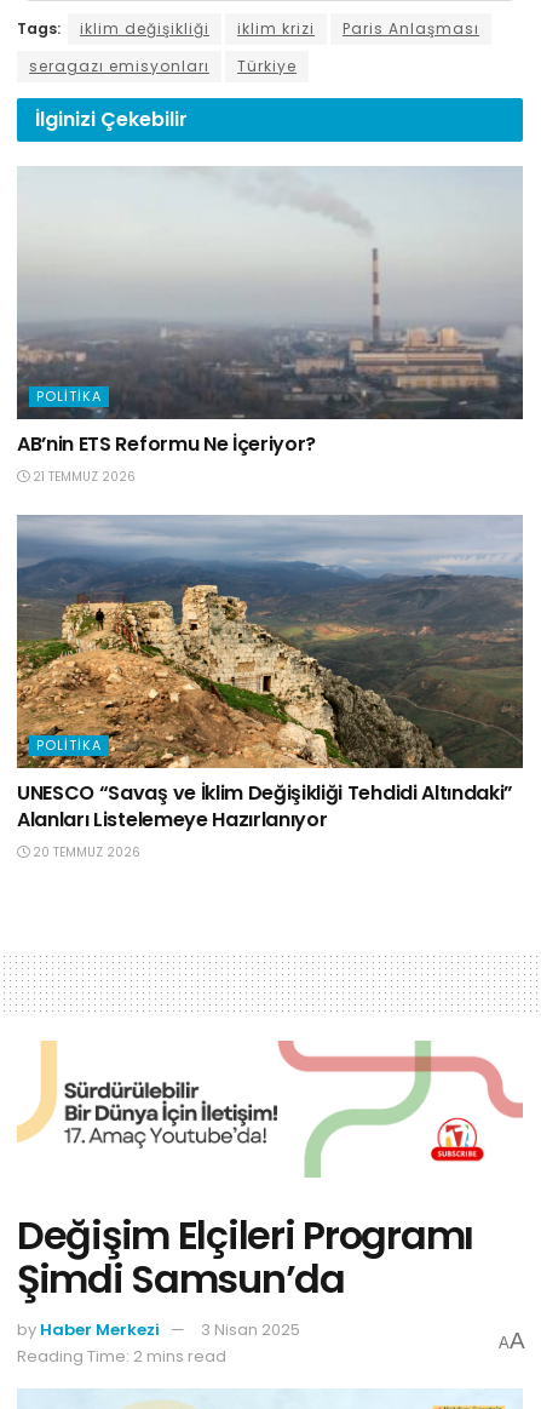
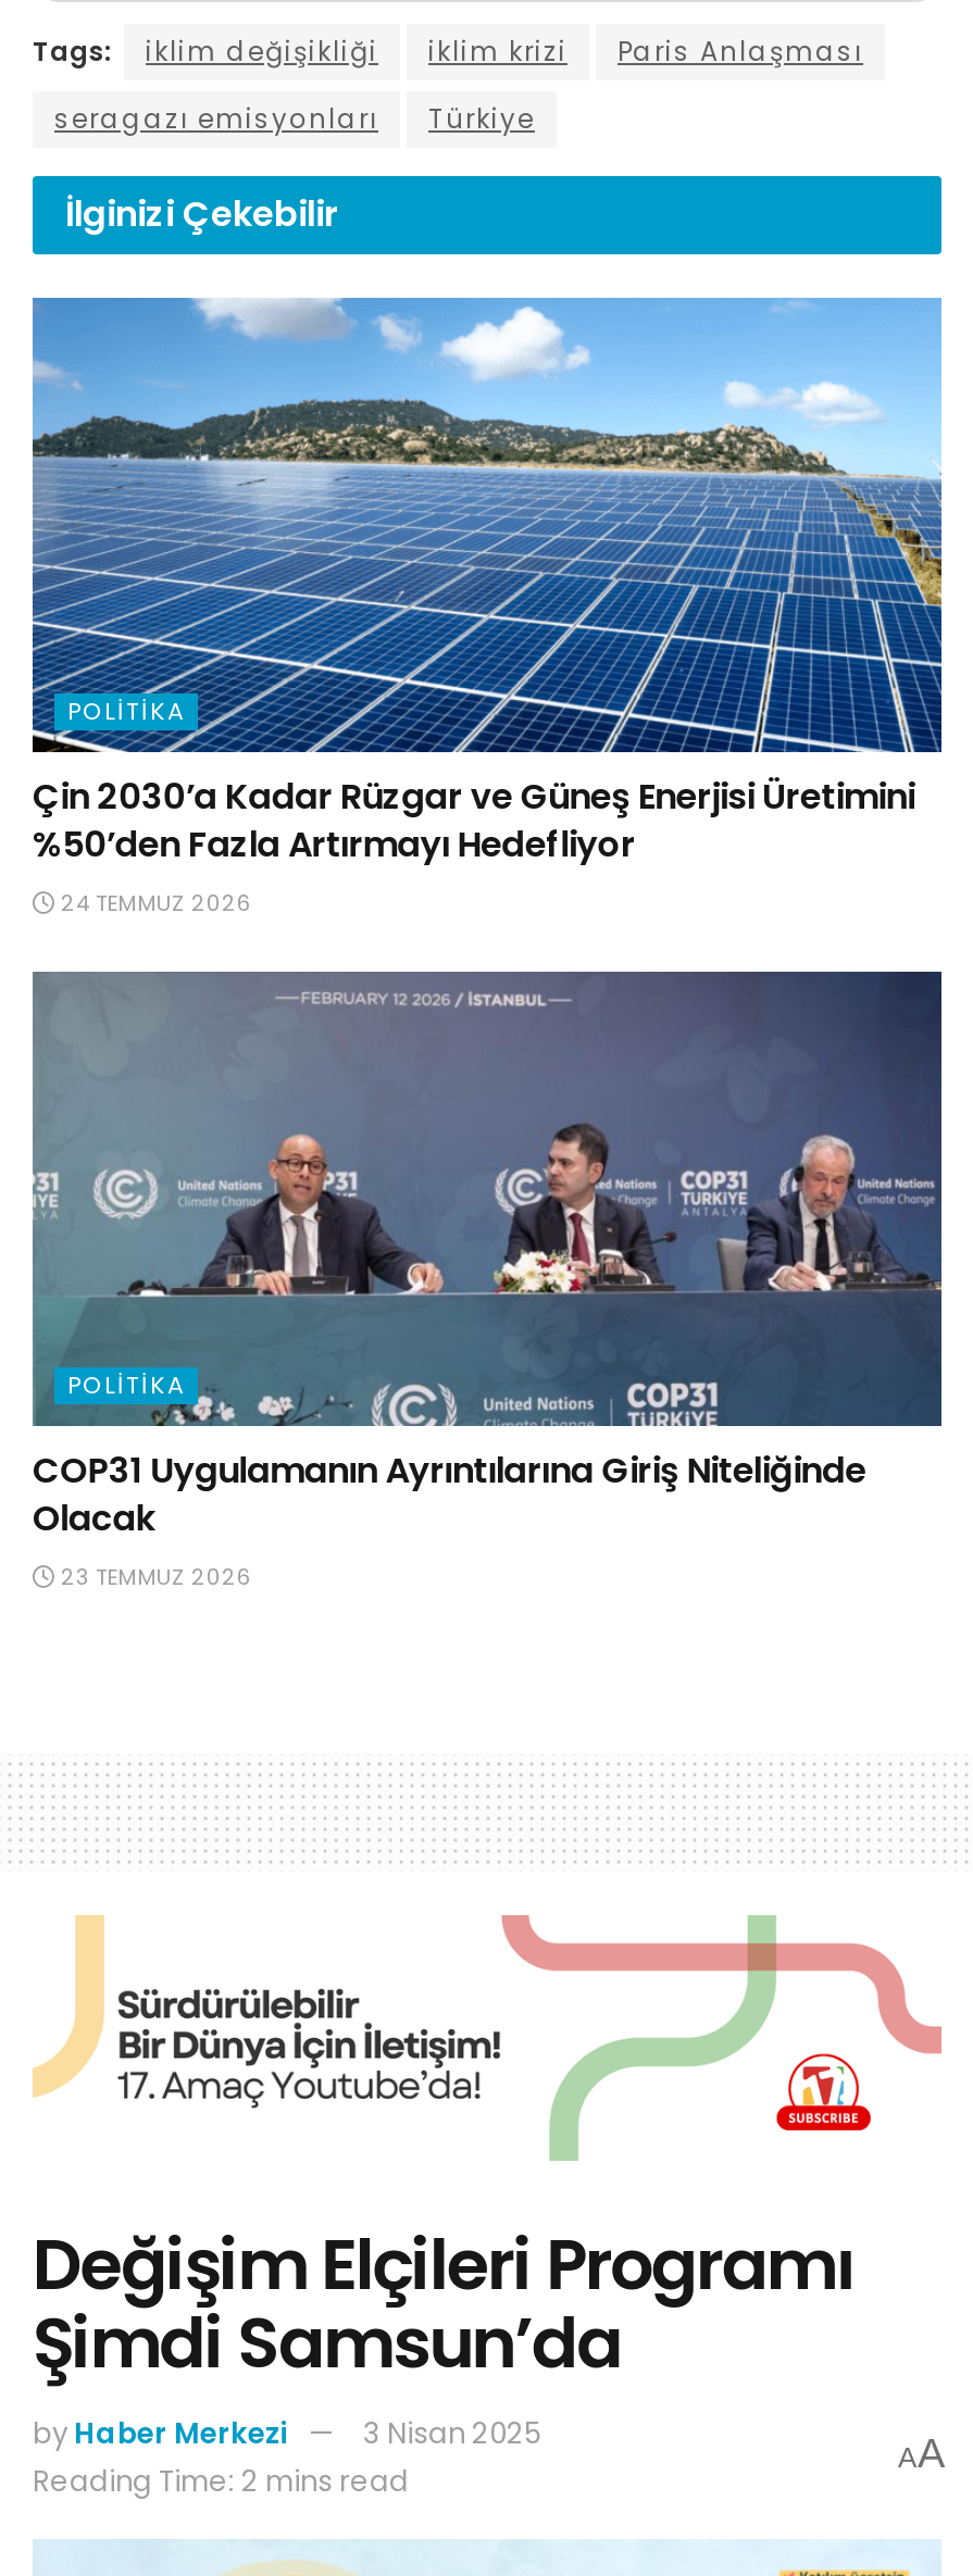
[16,167,523,486] [image] | AB’nin ETS Reformu Ne İçeriyor? | 21 TEMMUZ 2026 -> [30,298,944,919] [image] | Çin 2030’a Kadar Rüzgar ve Güneş Enerjisi Üretimini | %50’den Fazla Artırmayı Hedefliyor | 24 TEMMUZ 2026
[16,516,523,861] [image] | UNESCO “Savaş ve İklim Değişikliği Tehdidi Altındaki” | Alanları Listelemeye Hazırlanıyor | 20 TEMMUZ 2026 -> [33,972,941,1593] [image] | COP31 Uygulamanın Ayrıntılarına Giriş Niteliğinde | Olacak | 23 TEMMUZ 2026

